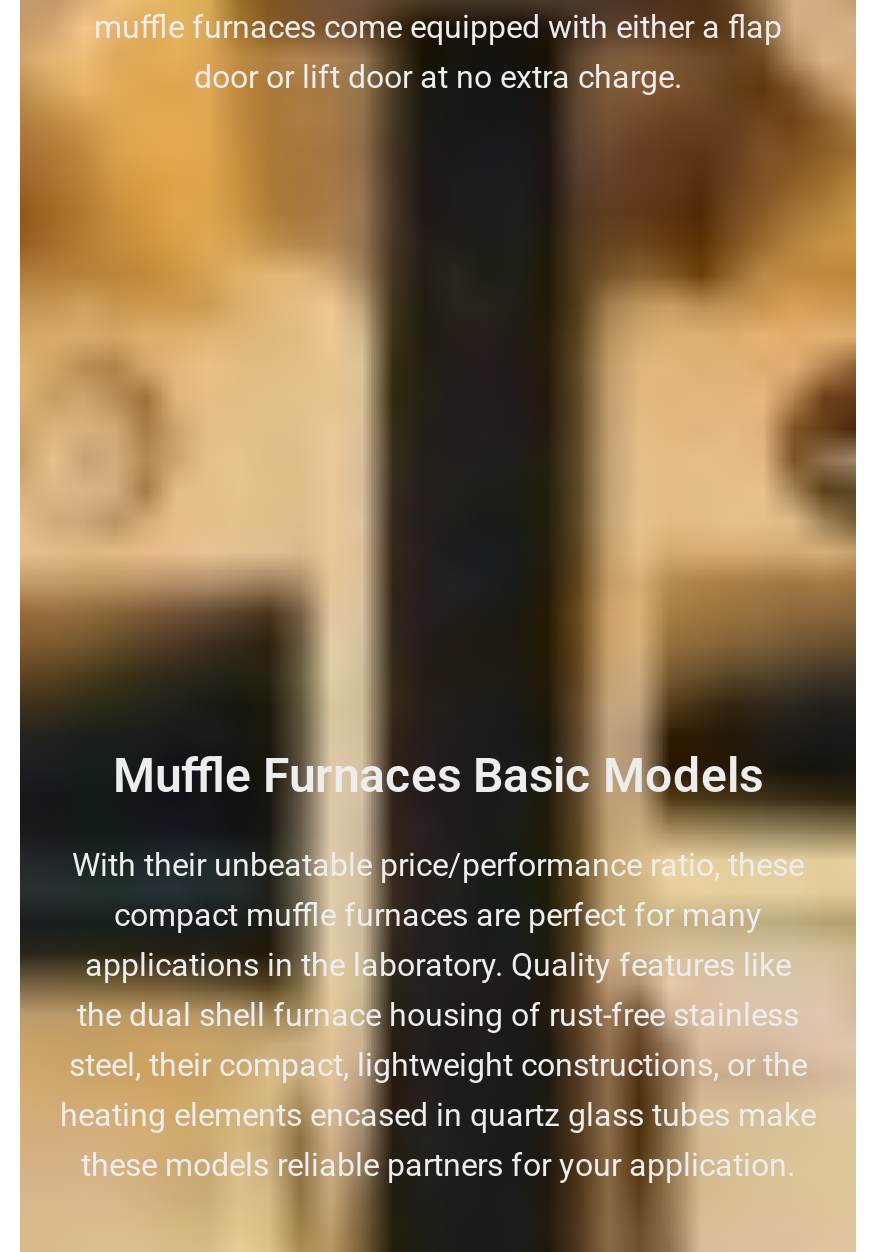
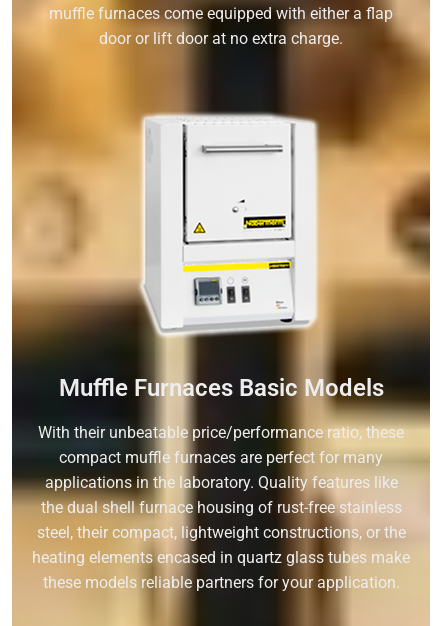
[276,226,632,672] [image] -> [139,112,319,337] [image]

